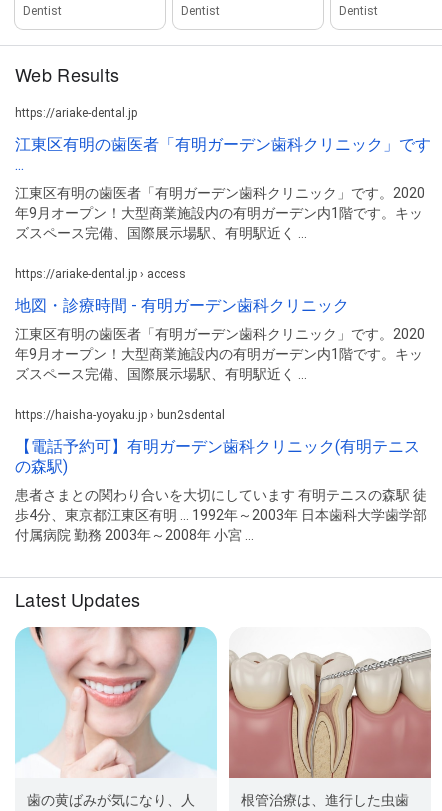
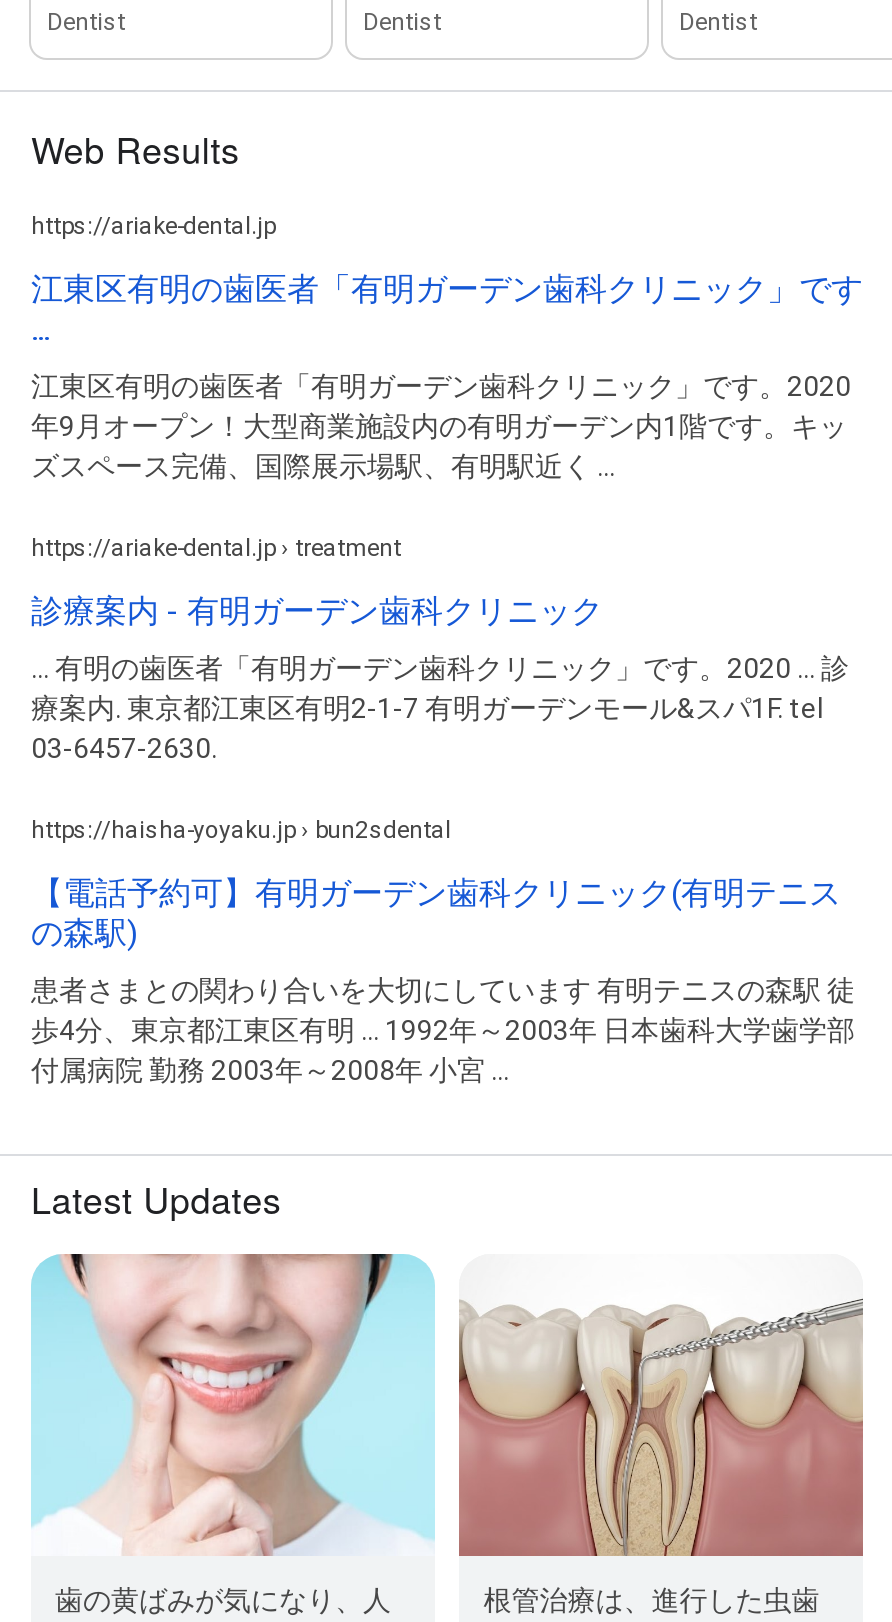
[15,267,186,281] https://ariake-dental.jp › access -> [31,533,401,561] https://ariake-dental.jp › treatment
[15,296,349,315] 地図・診療時間 - 有明ガーデン歯科クリニック -> [31,591,603,629] 診療案内 - 有明ガーデン歯科クリニック
[15,326,425,382] 江東区有明の歯医者「有明ガーデン歯科クリニック」です。2020 | 年9月オープン！大型商業施設内の有明ガーデン内1階です。キッ | ズスペース完備、国際展示場駅、有明駅近く ... -> [31,651,849,763] ... 有明の歯医者「有明ガーデン歯科クリニック」です。2020 ... 診 | 療案内. 東京都江東区有明2-1-7 有明ガーデンモール&スパ1F. tel | 03-6457-2630.

